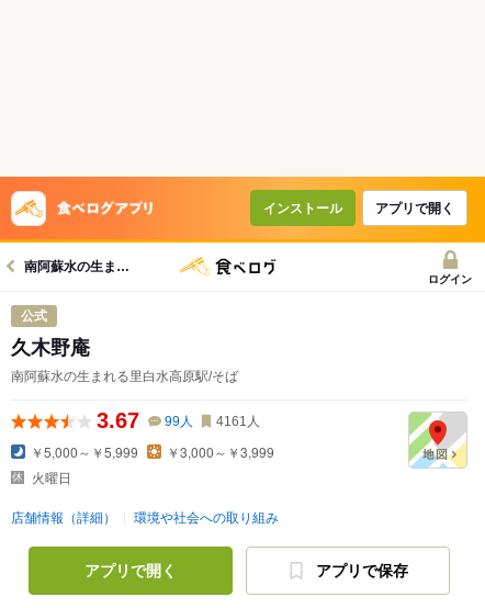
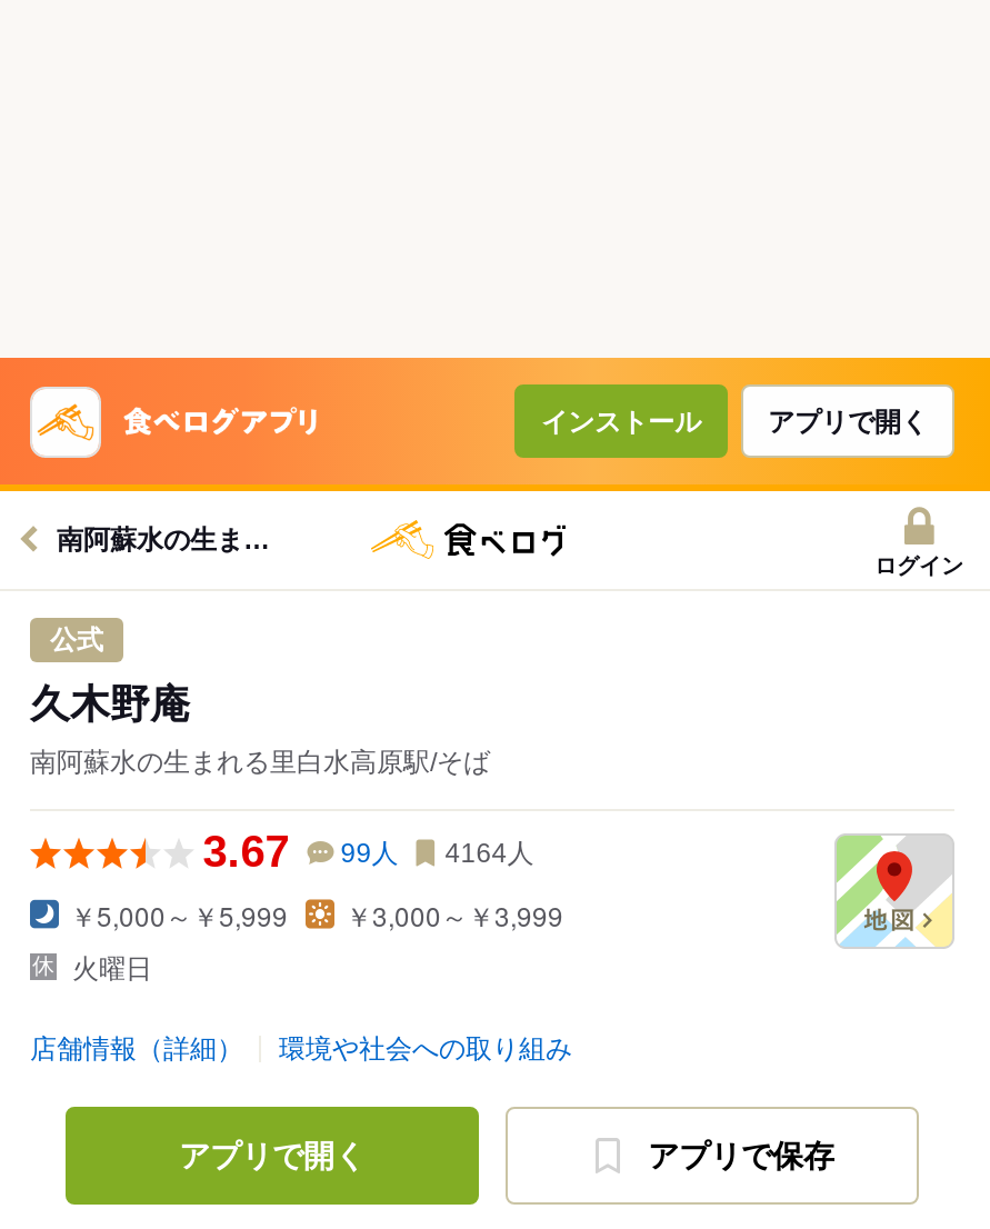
[96,408,260,432] 3.67 99人 4161人 -> [203,827,534,876] 3.67 99人 4164人

